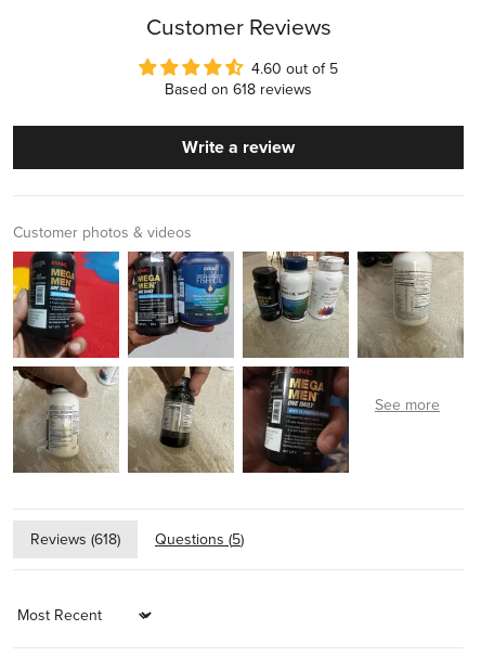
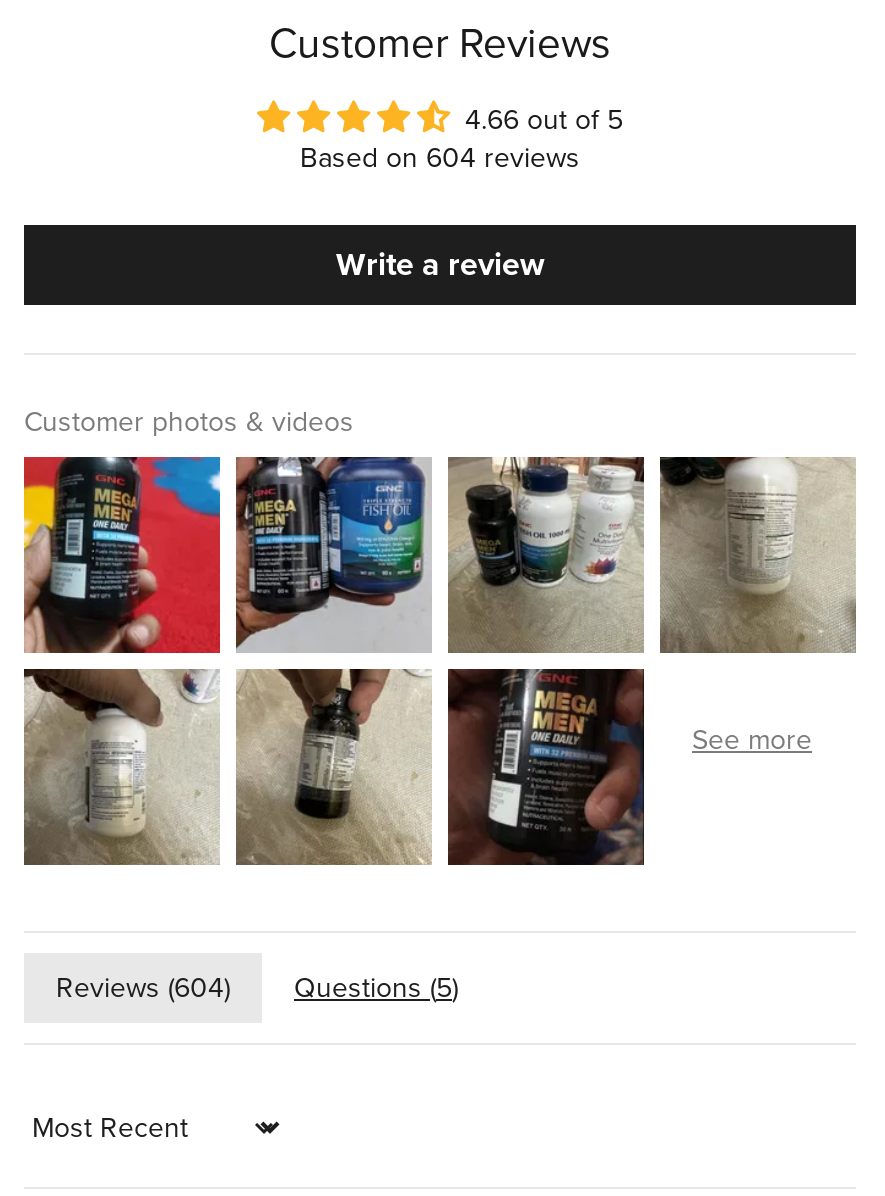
[251,58,338,80] 4.60 out of 5 -> [465,99,623,141] 4.66 out of 5
[165,78,312,101] Based on 618 reviews -> [300,137,580,179] Based on 604 reviews
[30,528,244,551] Reviews (618) Questions (5) -> [56,967,458,1009] Reviews (604) Questions (5)

